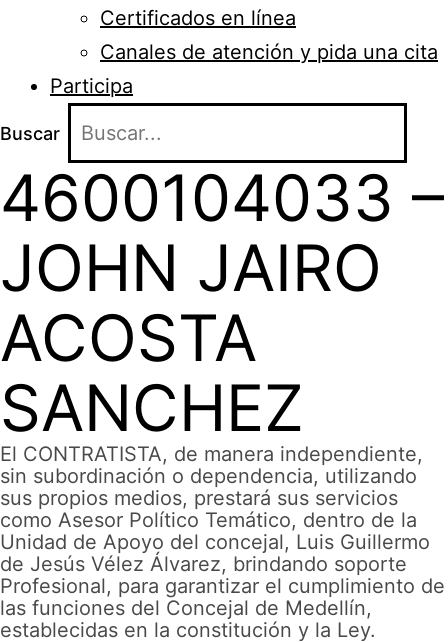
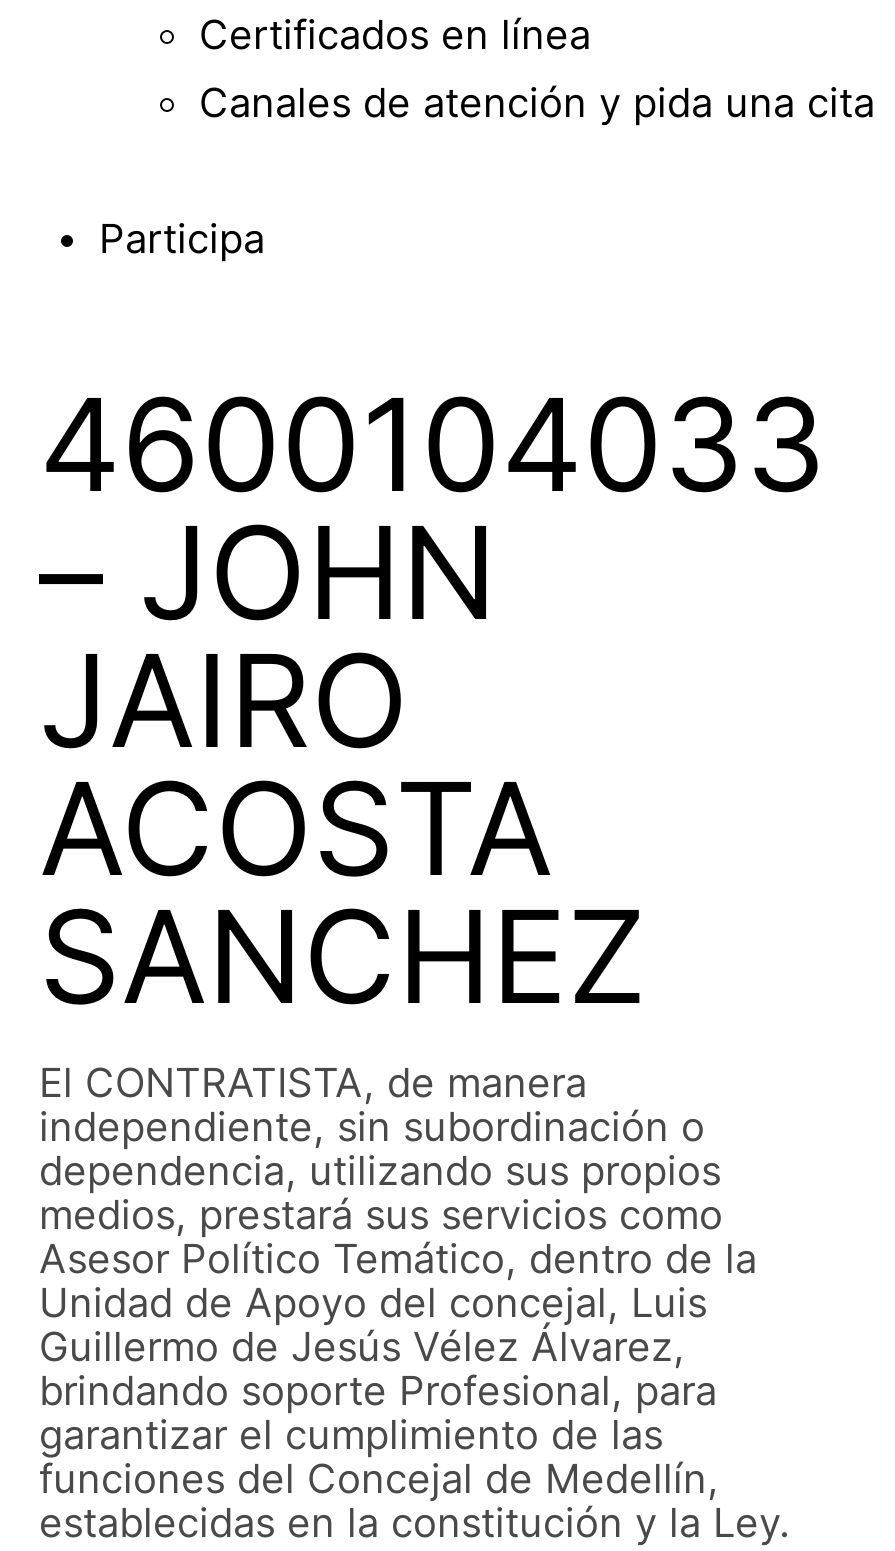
[0,123,444,306] Buscar | 4600104033 – | JOHN JAIRO -> [39,367,827,777] 4600104033 | – JOHN | JAIRO

